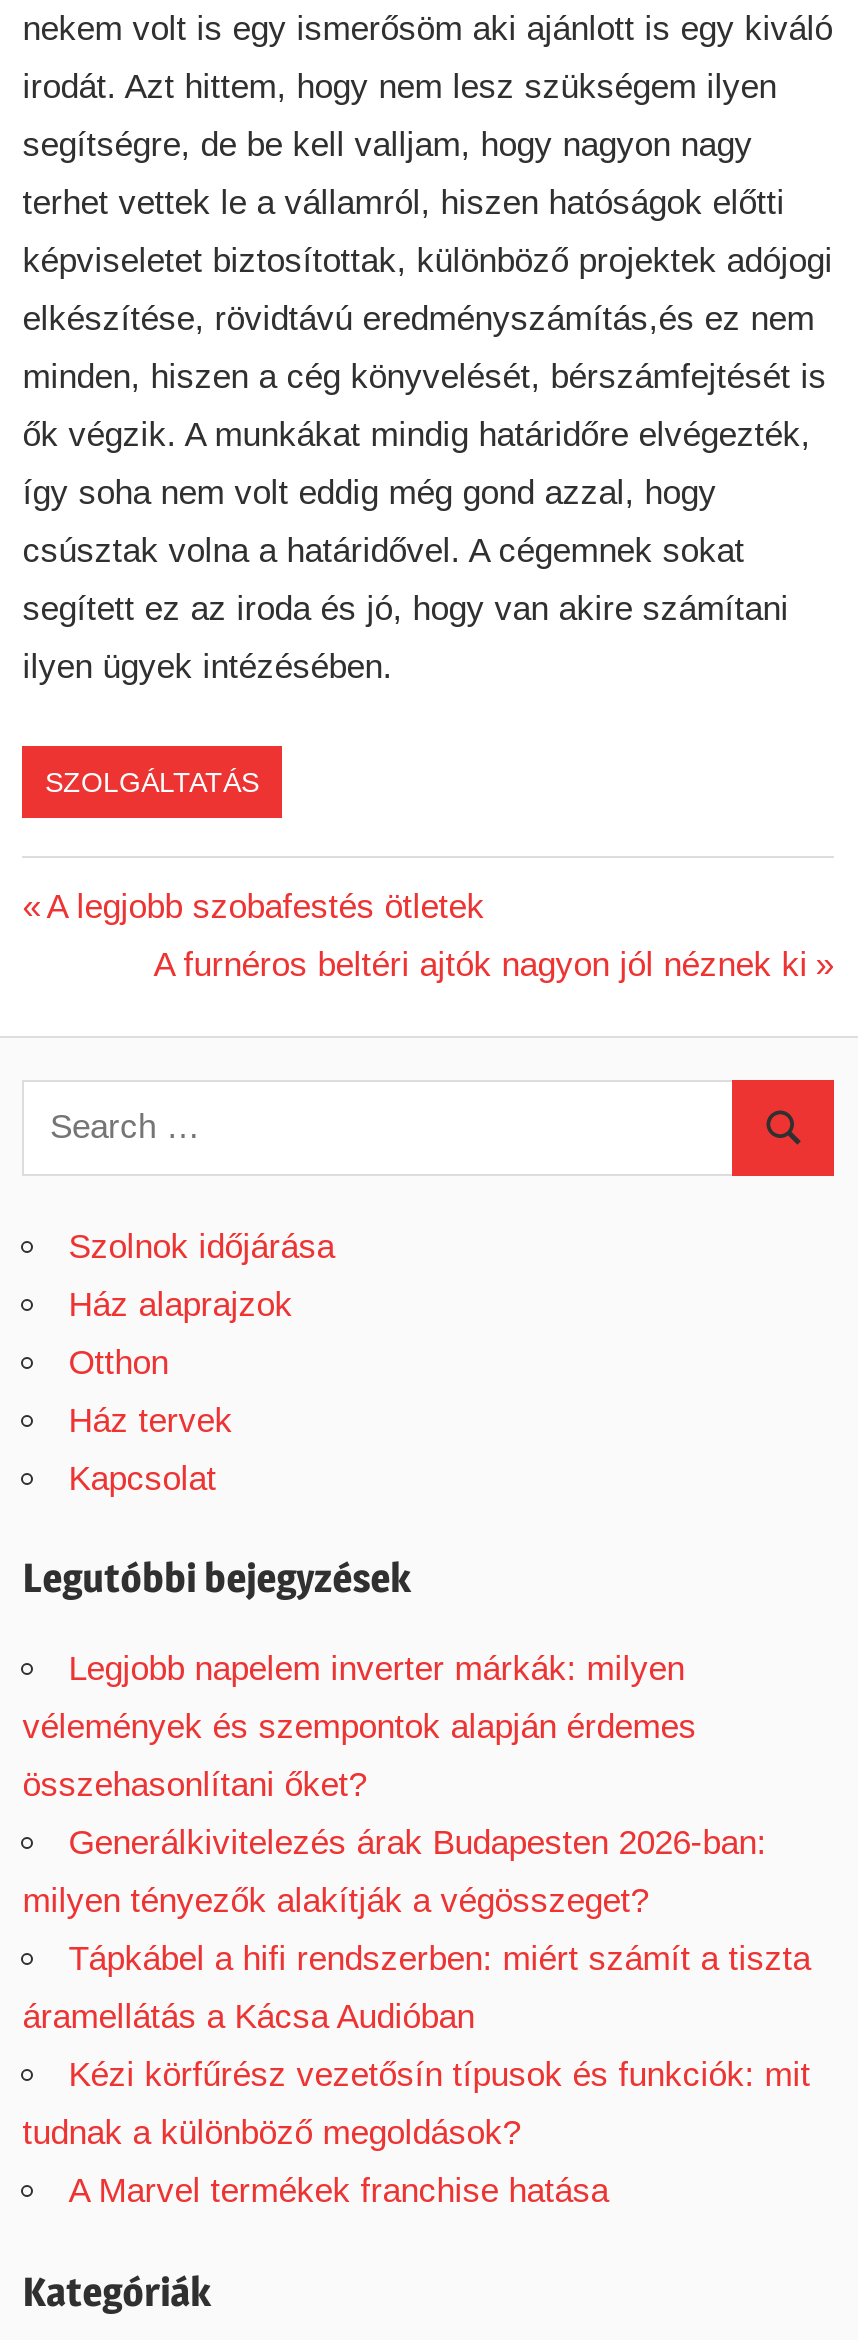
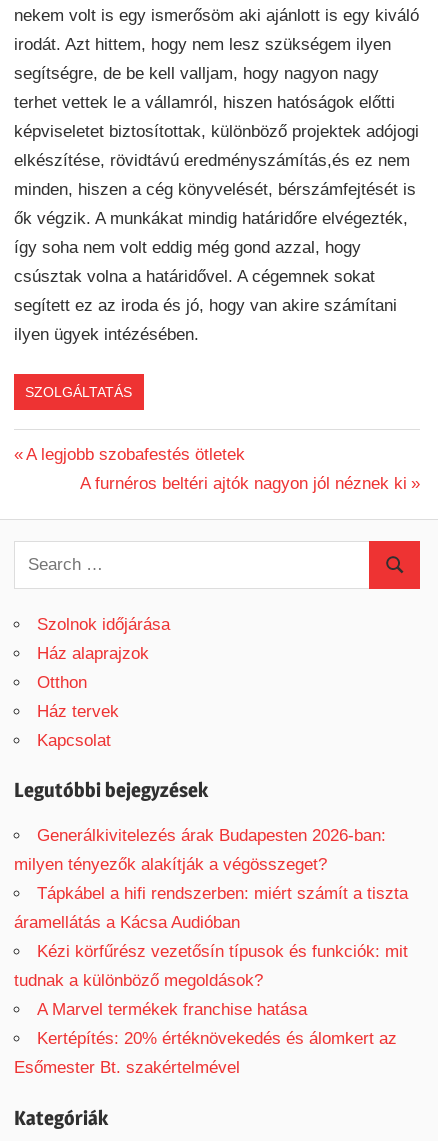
[22,1651,696,1805] Legjobb napelem inverter márkák: milyen | vélemények és szempontok alapján érdemes | összehasonlítani őket? -> none
moved [22,1825,810,2211] -> [14,826,408,1019]: Generálkivitelezés árak Budapesten 2026-ban: | milyen tényezők alakítják a végösszeget? | Tápkábel a hifi rendszerben: miért számít a tiszta | áramellátás a Kácsa Audióban | Kézi körfűrész vezetősín típusok és funkciók: mit | tudnak a különböző megoldások? | A Marvel termékek franchise hatása
none -> [14,1029,397,1077] Kertépítés: 20% értéknövekedés és álomkert az | Esőmester Bt. szakértelmével

